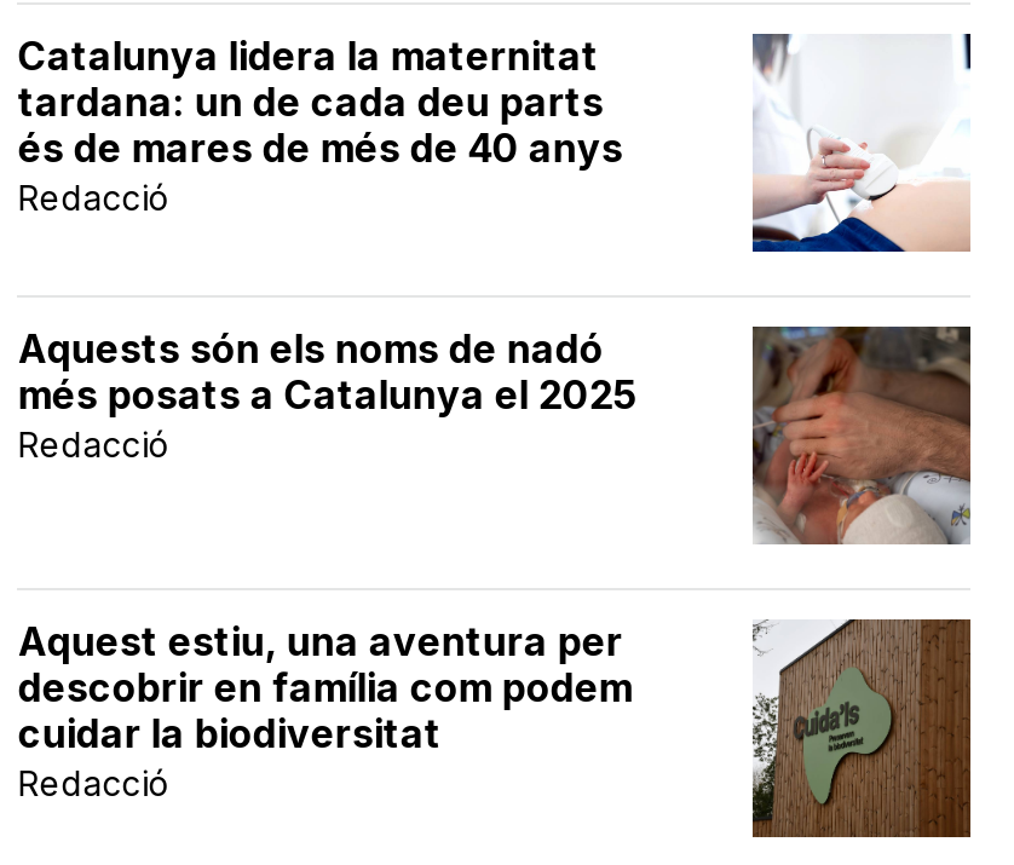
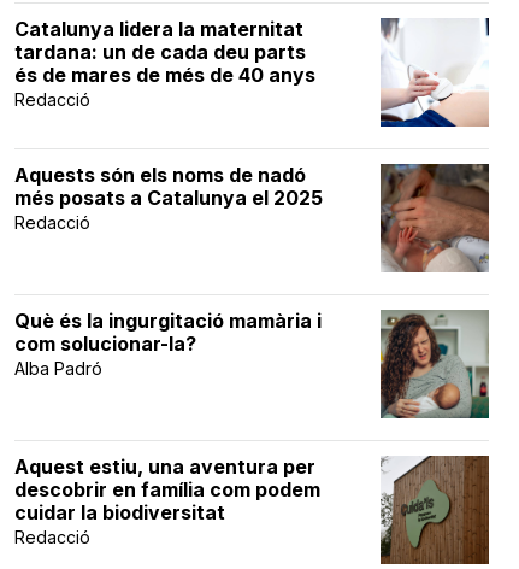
none -> [15,309,322,379] Què és la ingurgitació mamària i | com solucionar-la? | Alba Padró
none -> [379,310,489,418] [image]

